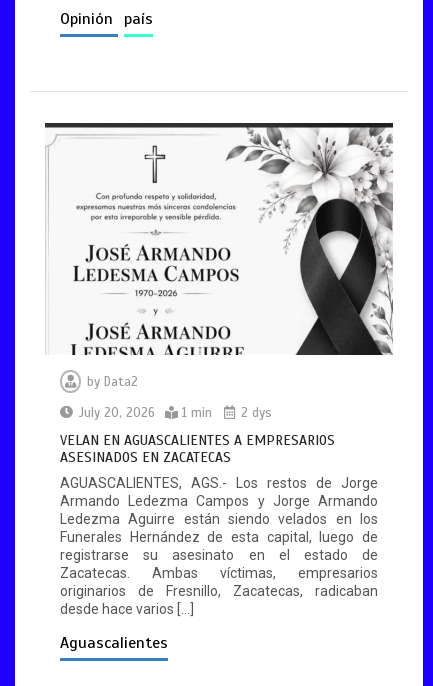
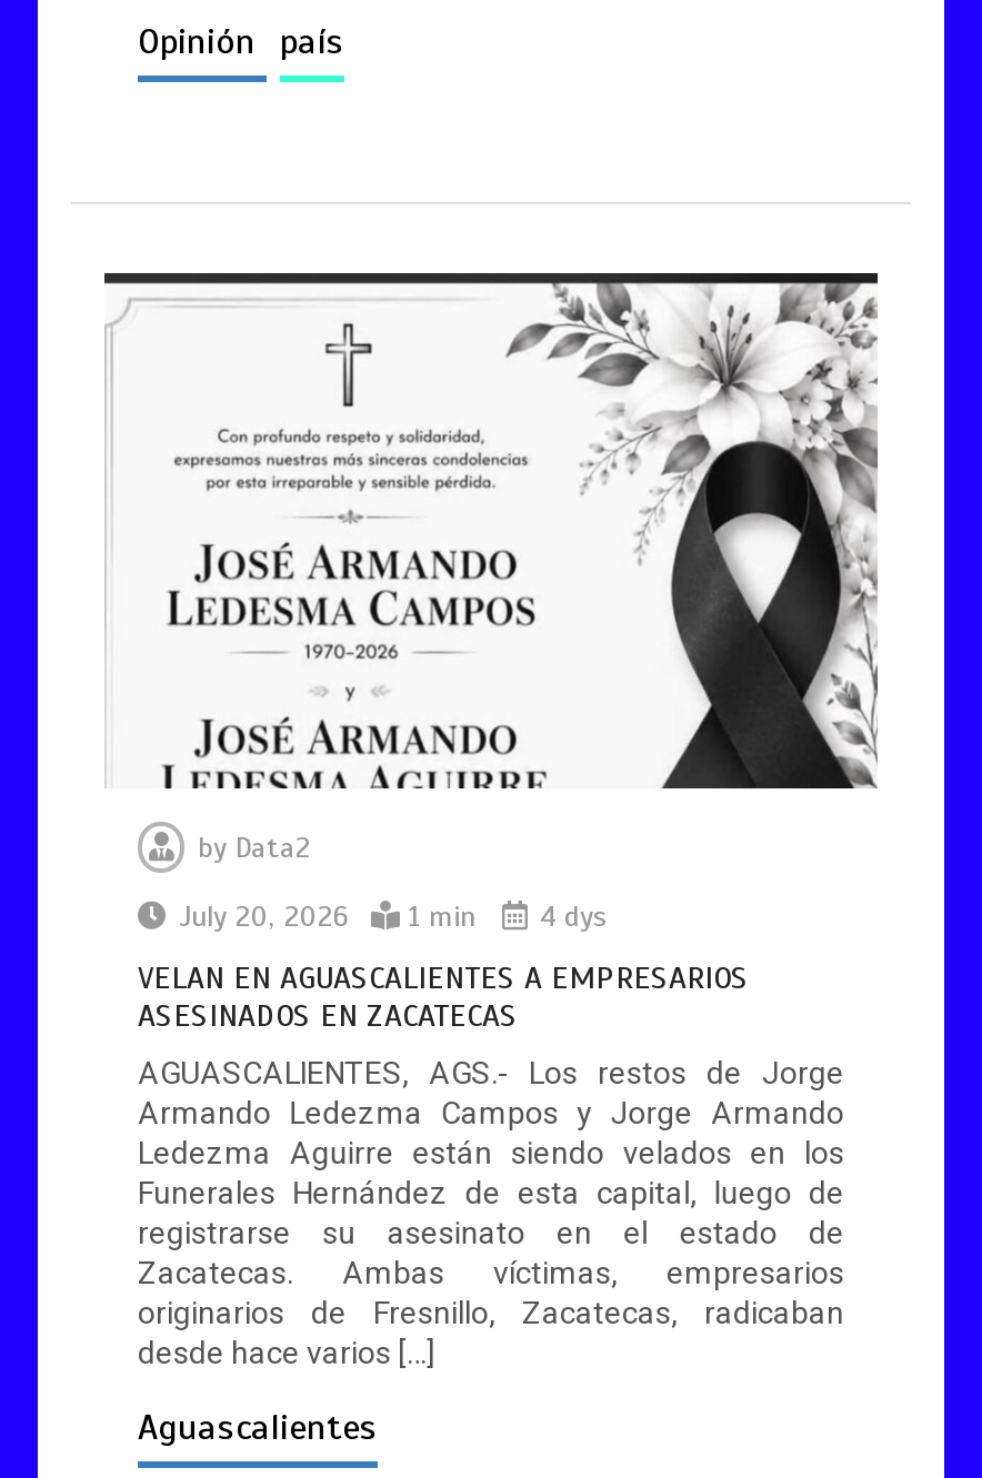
[79,405,272,421] July 20, 2026 1 min 2 dys -> [180,900,609,935] July 20, 2026 1 min 4 dys

